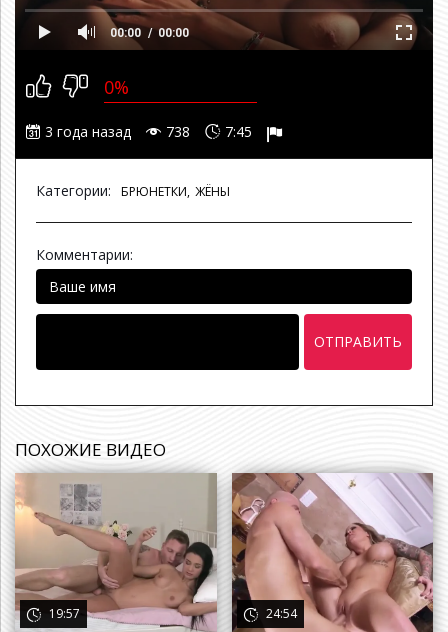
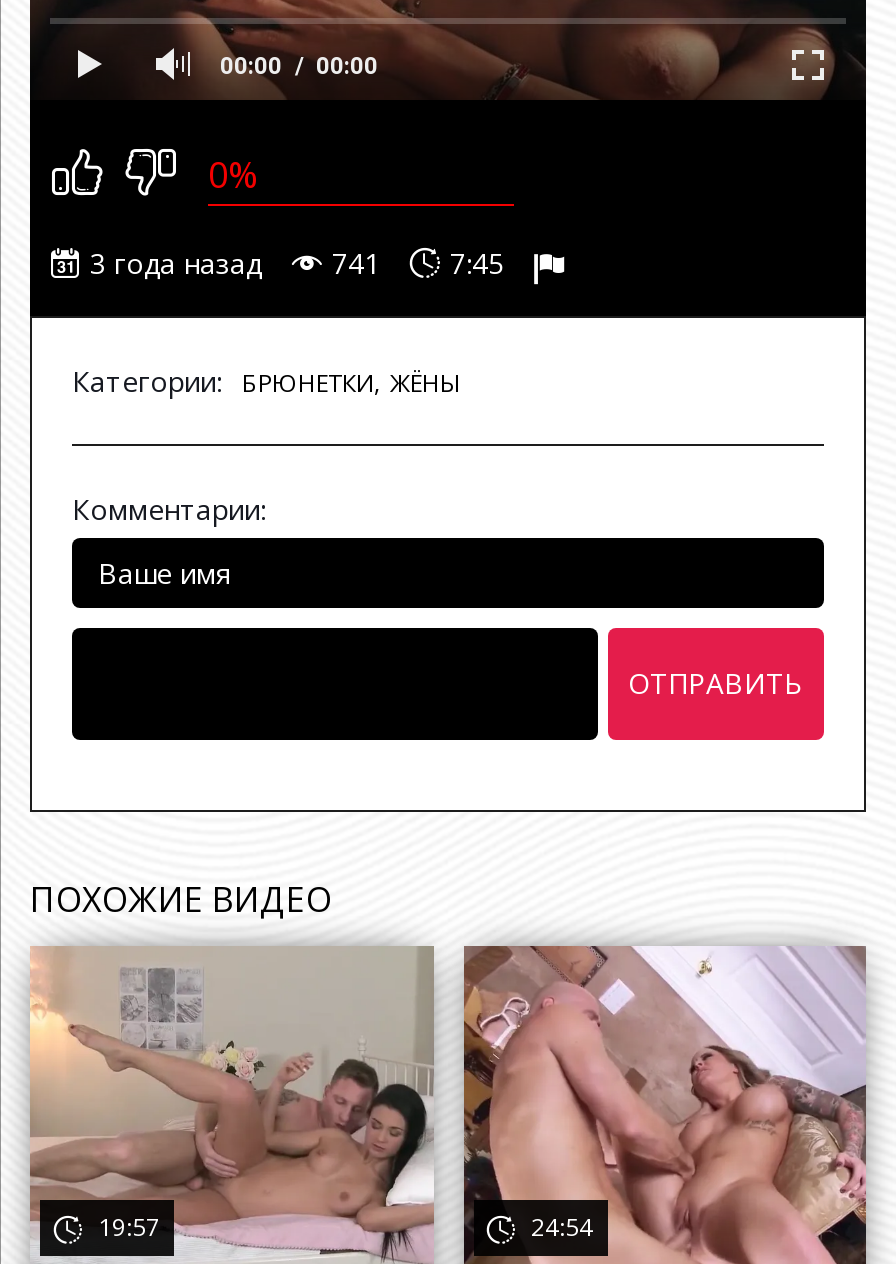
[166,122,190,141] 738 -> [332,244,380,282] 741

